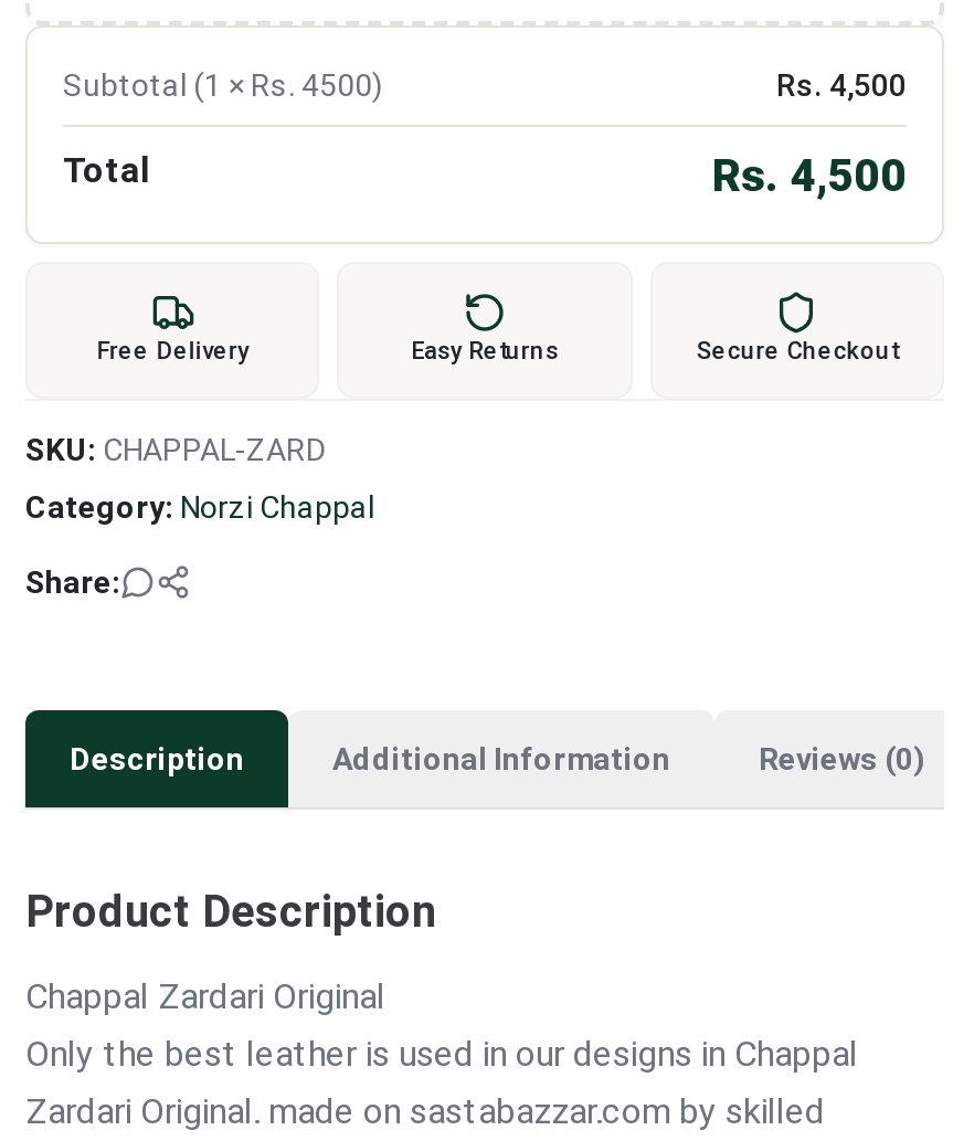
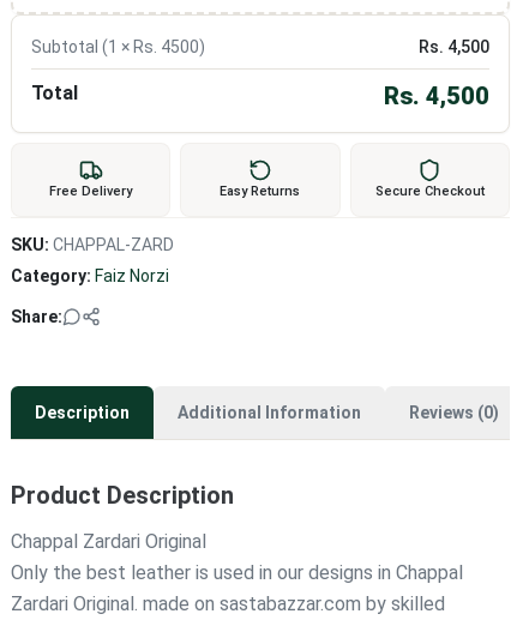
[25,489,374,525] Category: Norzi Chappal -> [11,266,169,285] Category: Faiz Norzi

